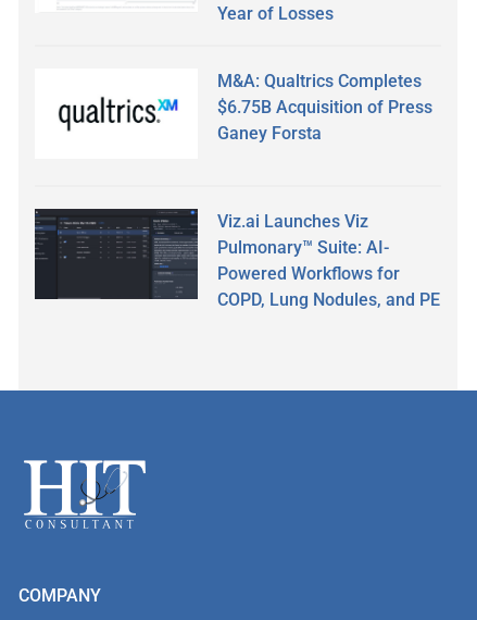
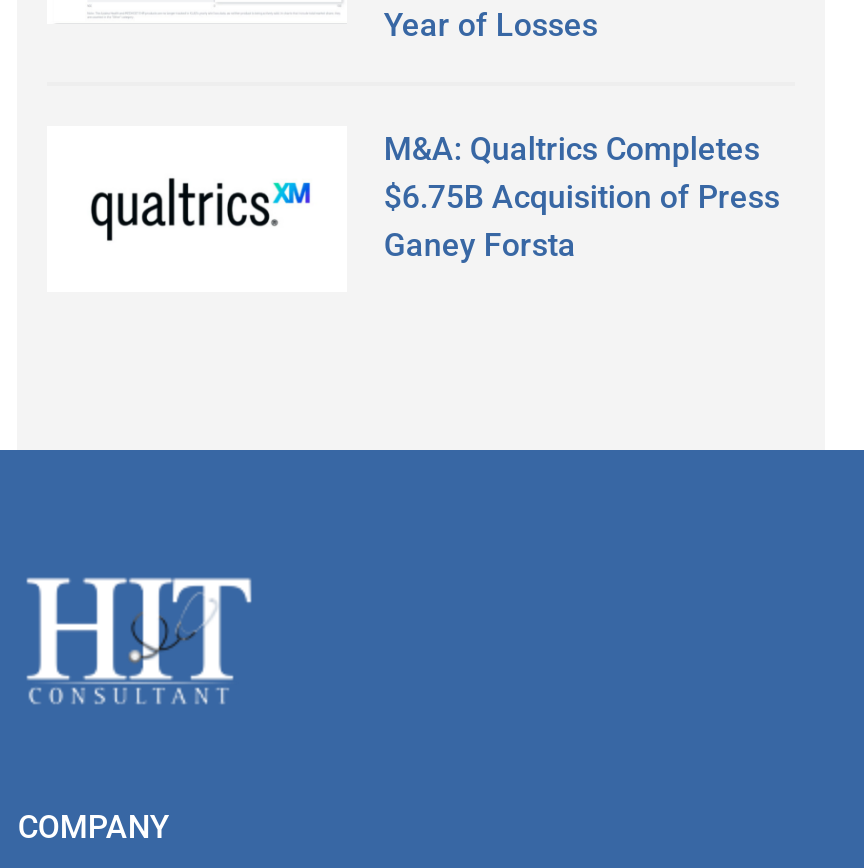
[34,208,440,310] [image] | Viz.ai Launches Viz | Pulmonary™ Suite: AI- | Powered Workflows for | COPD, Lung Nodules, and PE -> none

